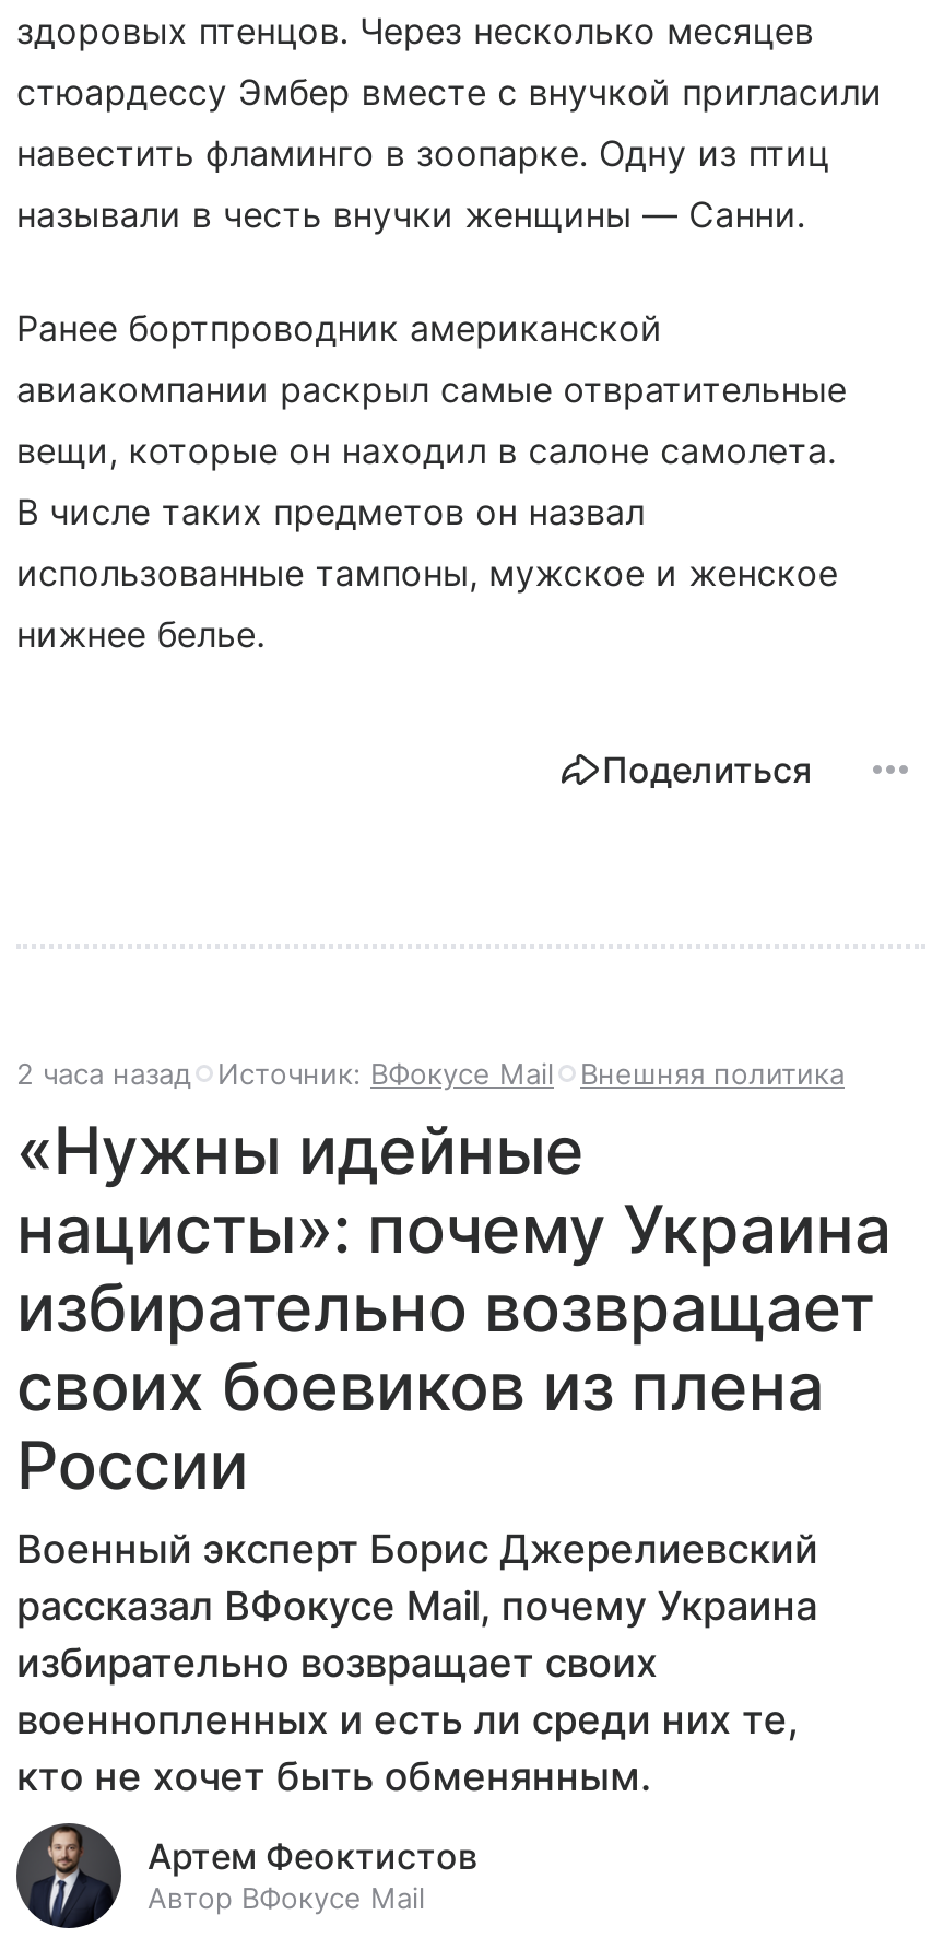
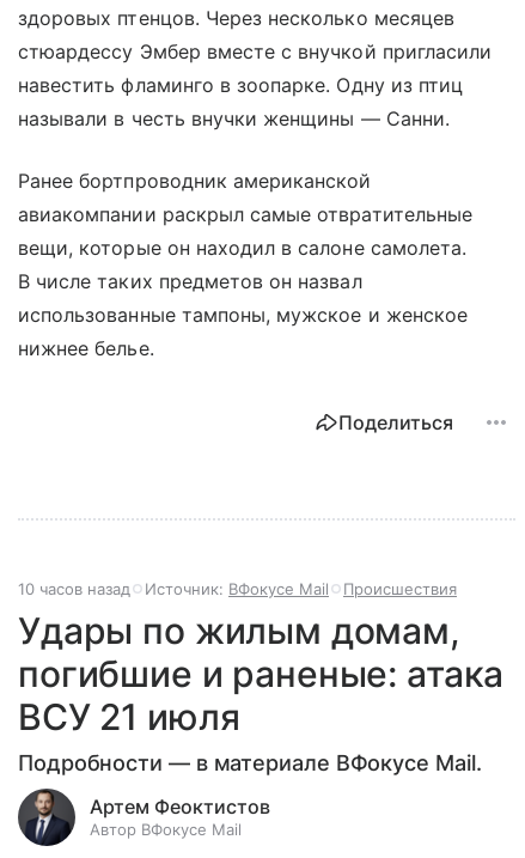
[16,1057,191,1092] 2 часа назад -> [18,579,130,598] 10 часов назад
[16,1057,891,1801] Внешняя политика | «Нужны идейные | нацисты»: почему Украина | избирательно возвращает | своих боевиков из плена | России | Военный эксперт Борис Джерелиевский | рассказал ВФокусе Mail, почему Украина | избирательно возвращает своих | военнопленных и есть ли среди них те, | кто не хочет быть обменянным. -> [18,579,504,775] Происшествия | Удары по жилым домам, | погибшие и раненые: атака | ВСУ 21 июля | Подробности — в материале ВФокусе Mail.

